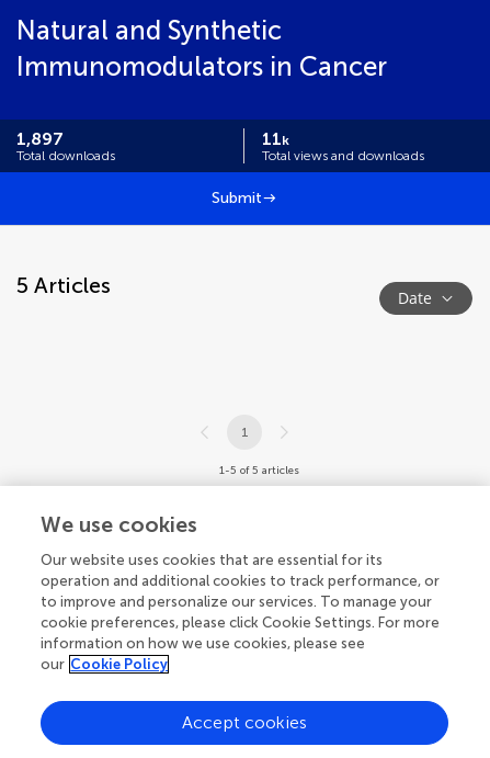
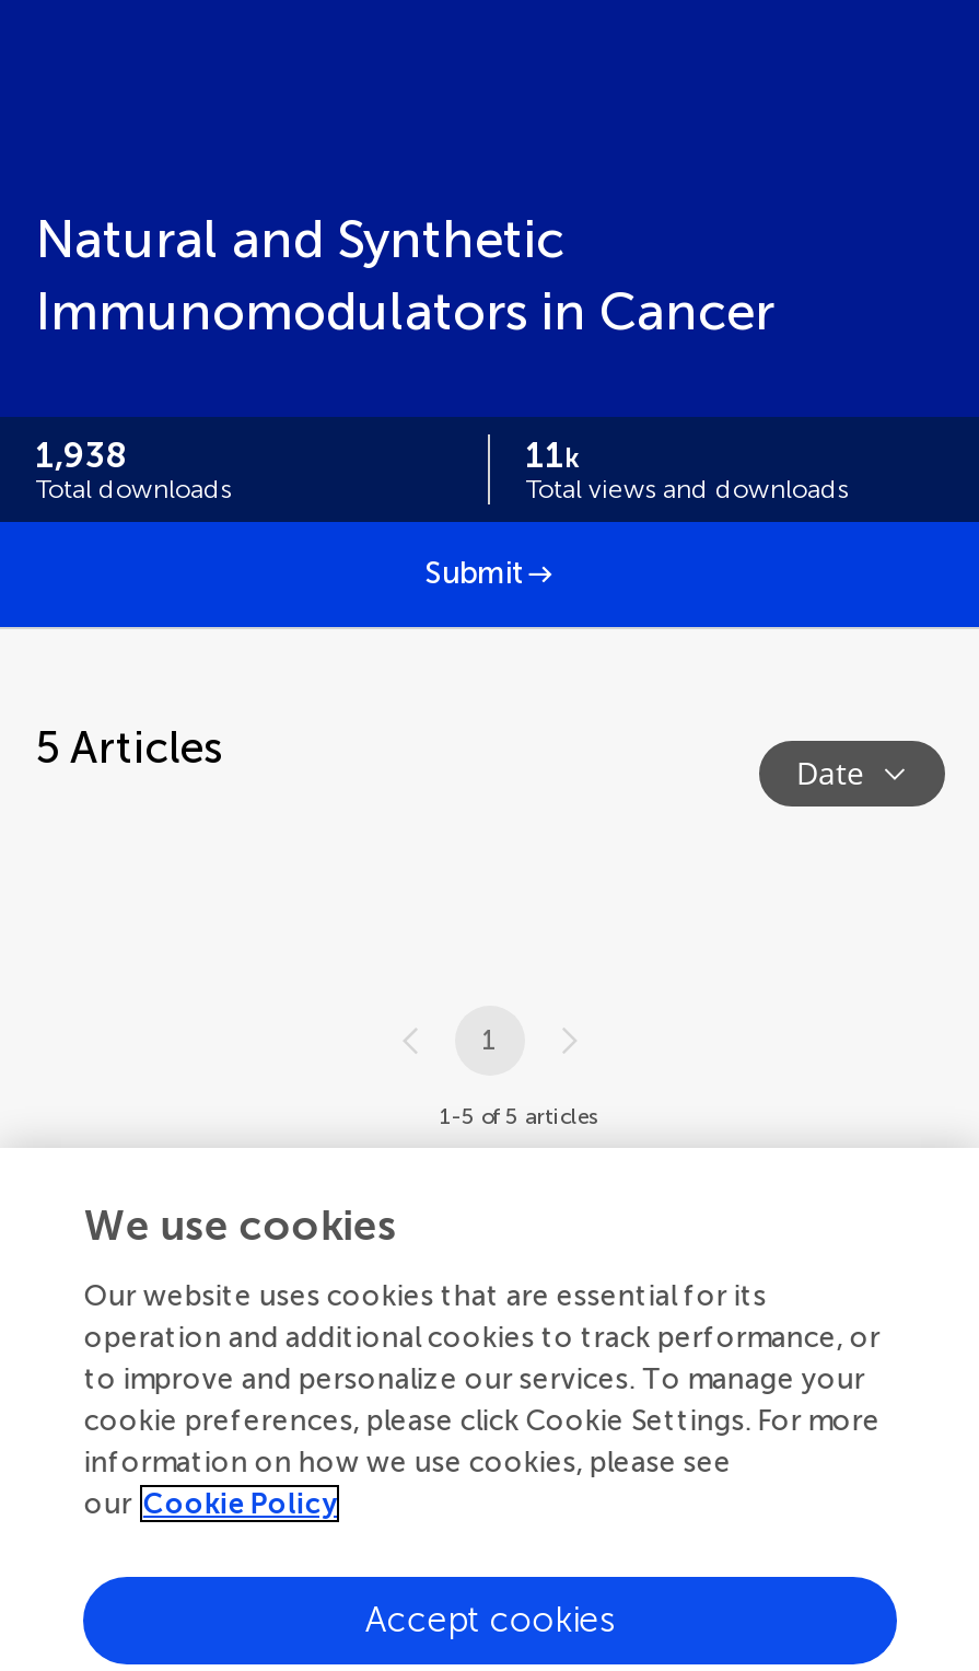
[16,128,64,149] 1,897 -> [35,434,127,476] 1,938

